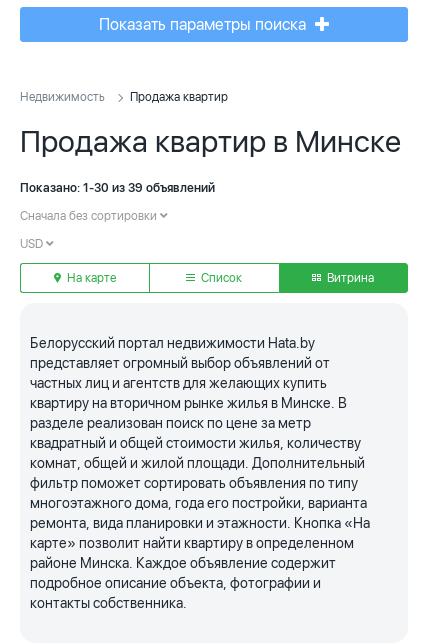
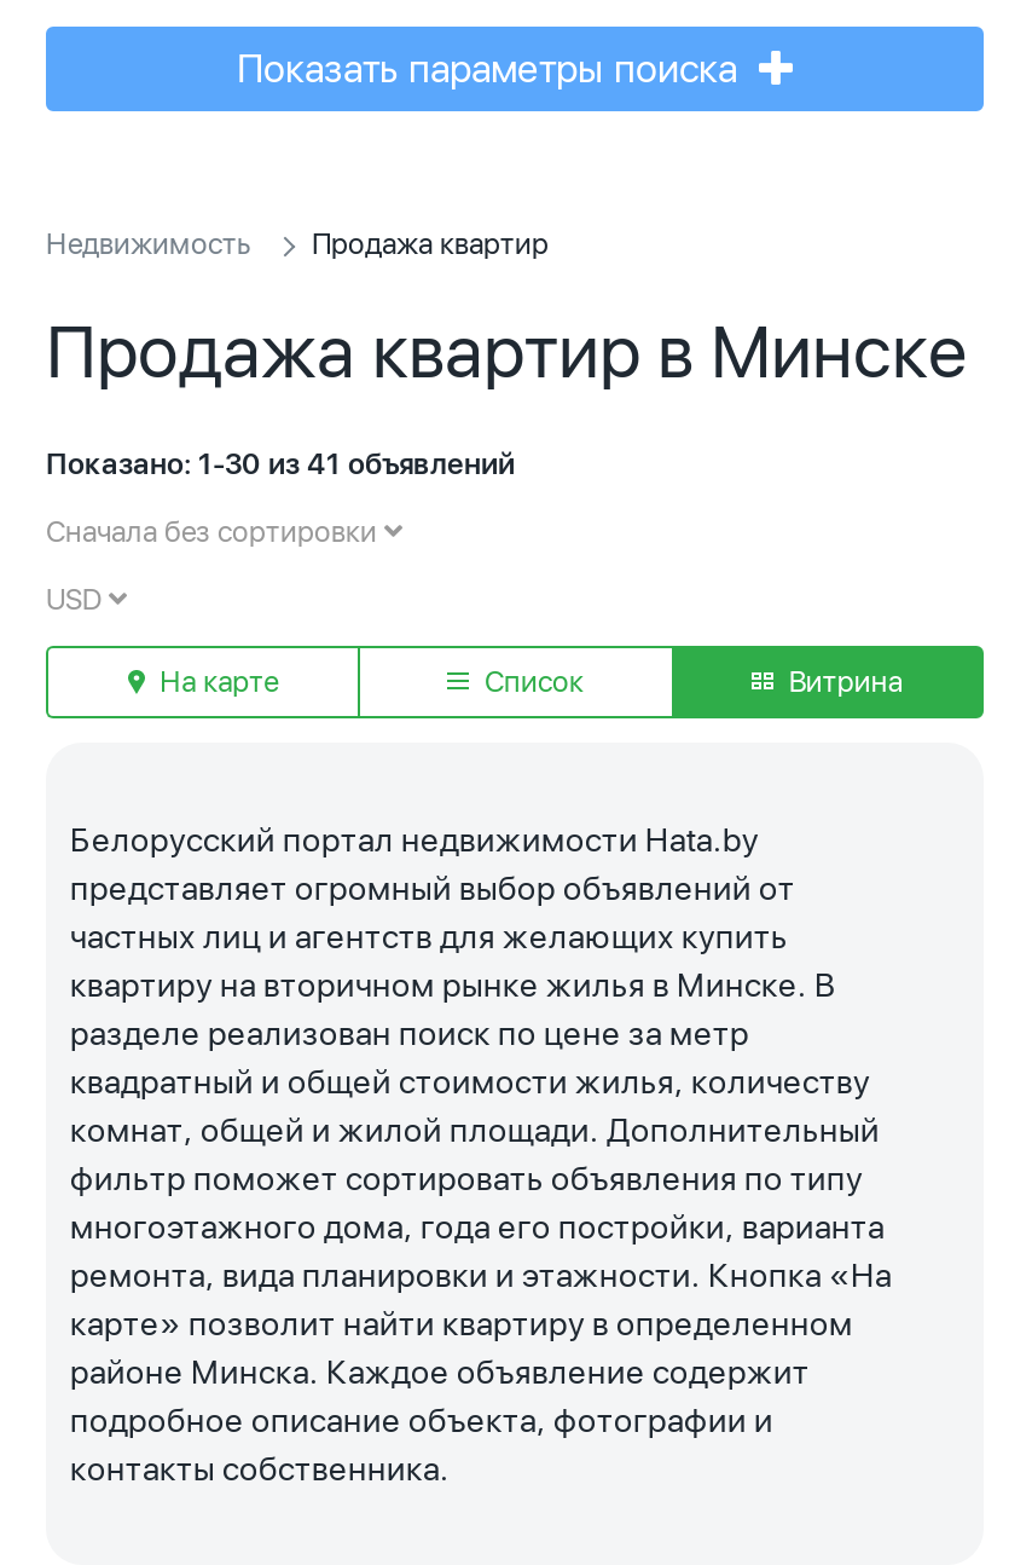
[20,181,215,195] Показано: 1-30 из 39 объявлений -> [46,447,515,481] Показано: 1-30 из 41 объявлений

